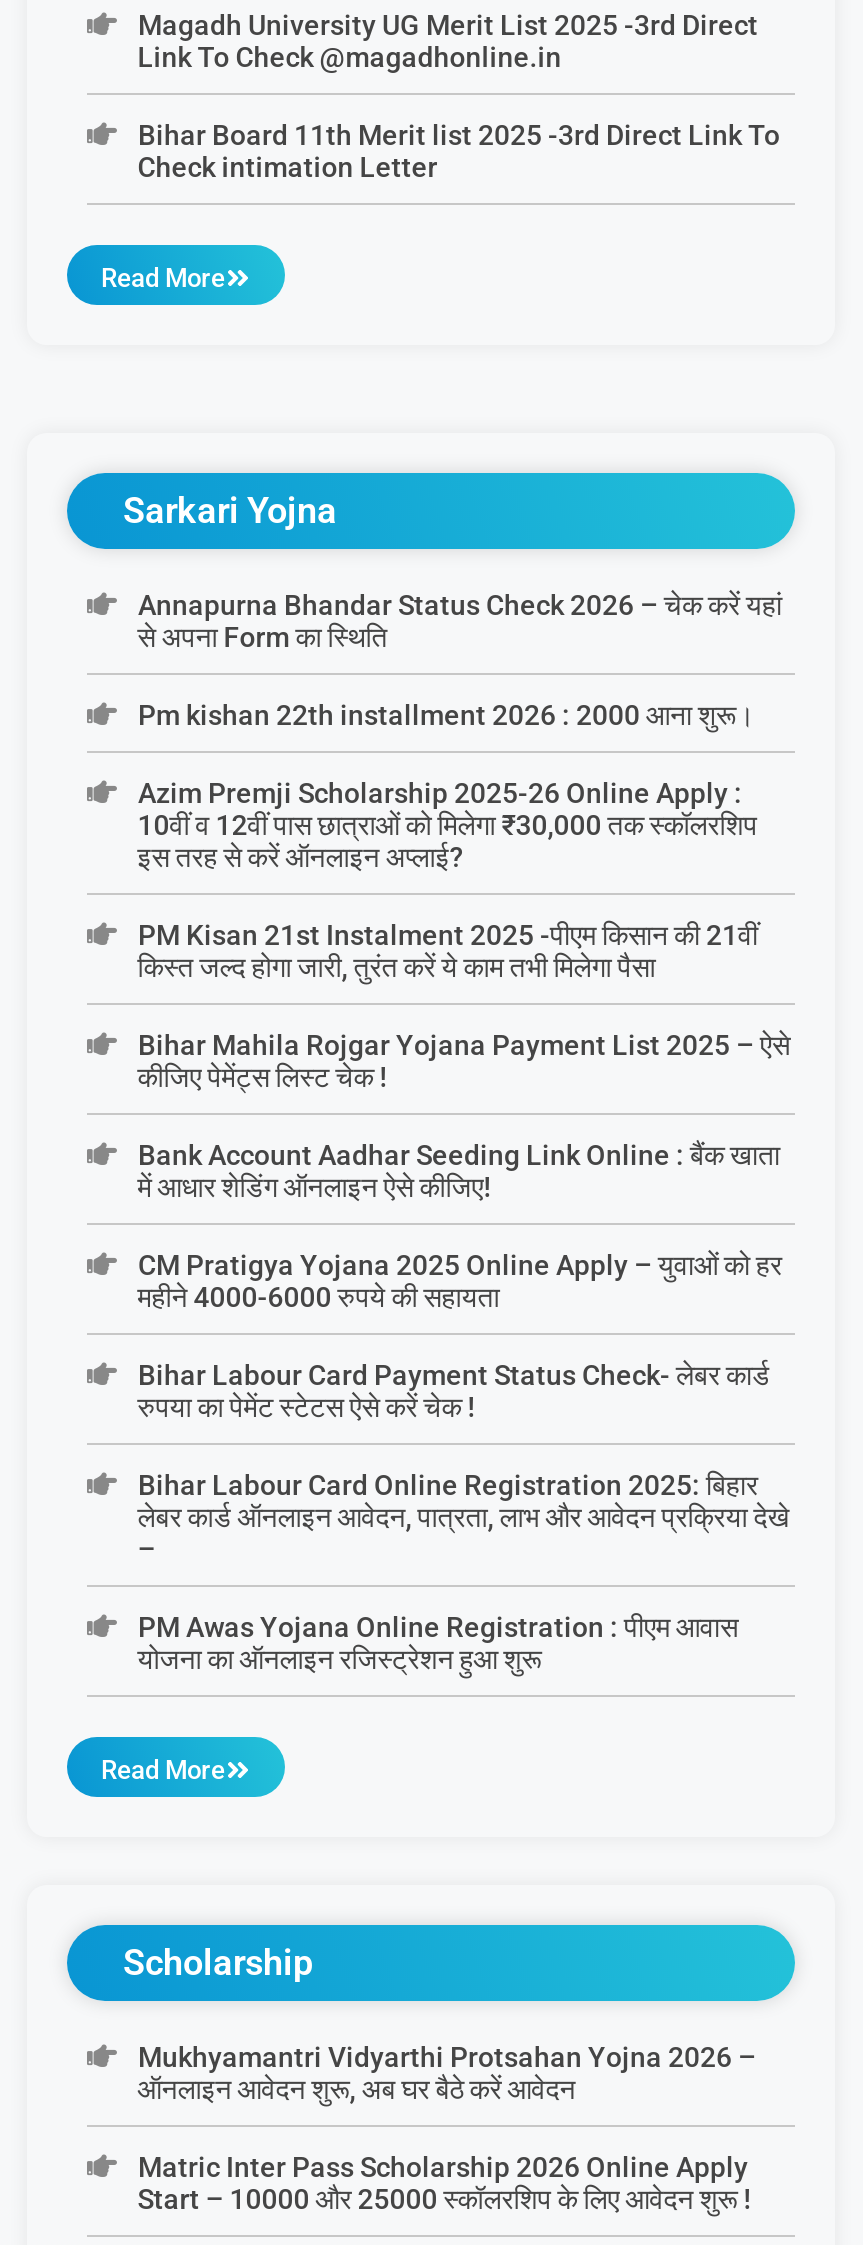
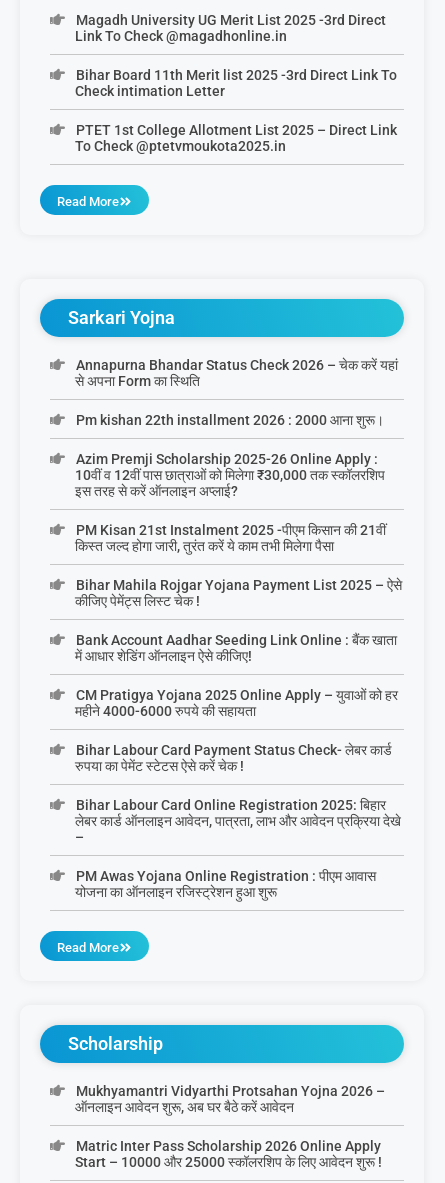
none -> [75,122,396,154] PTET 1st College Allotment List 2025 – Direct Link | To Check @ptetvmoukota2025.in

